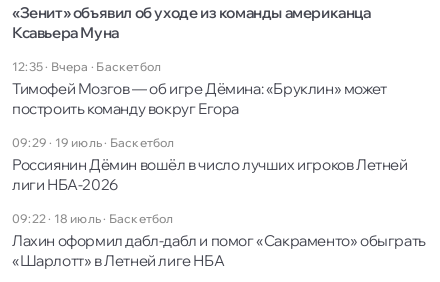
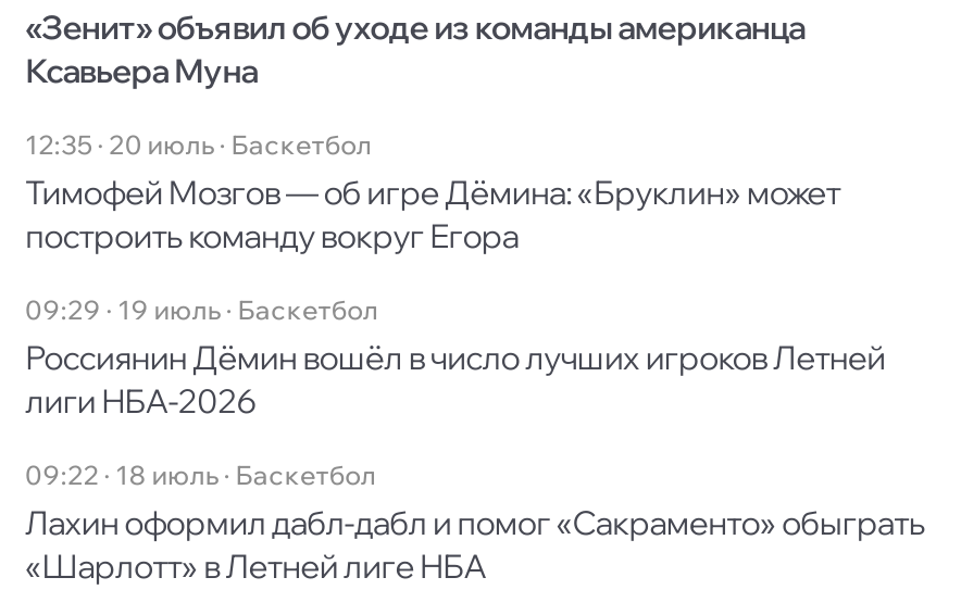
[12,59,161,74] 12:35 · Вчера · Баскетбол -> [25,128,372,161] 12:35 · 20 июль · Баскетбол

